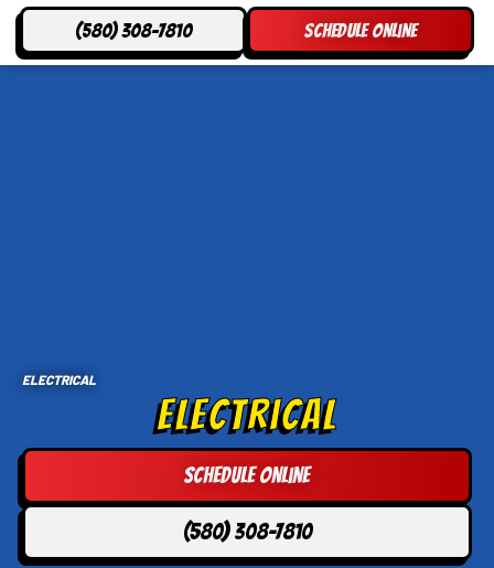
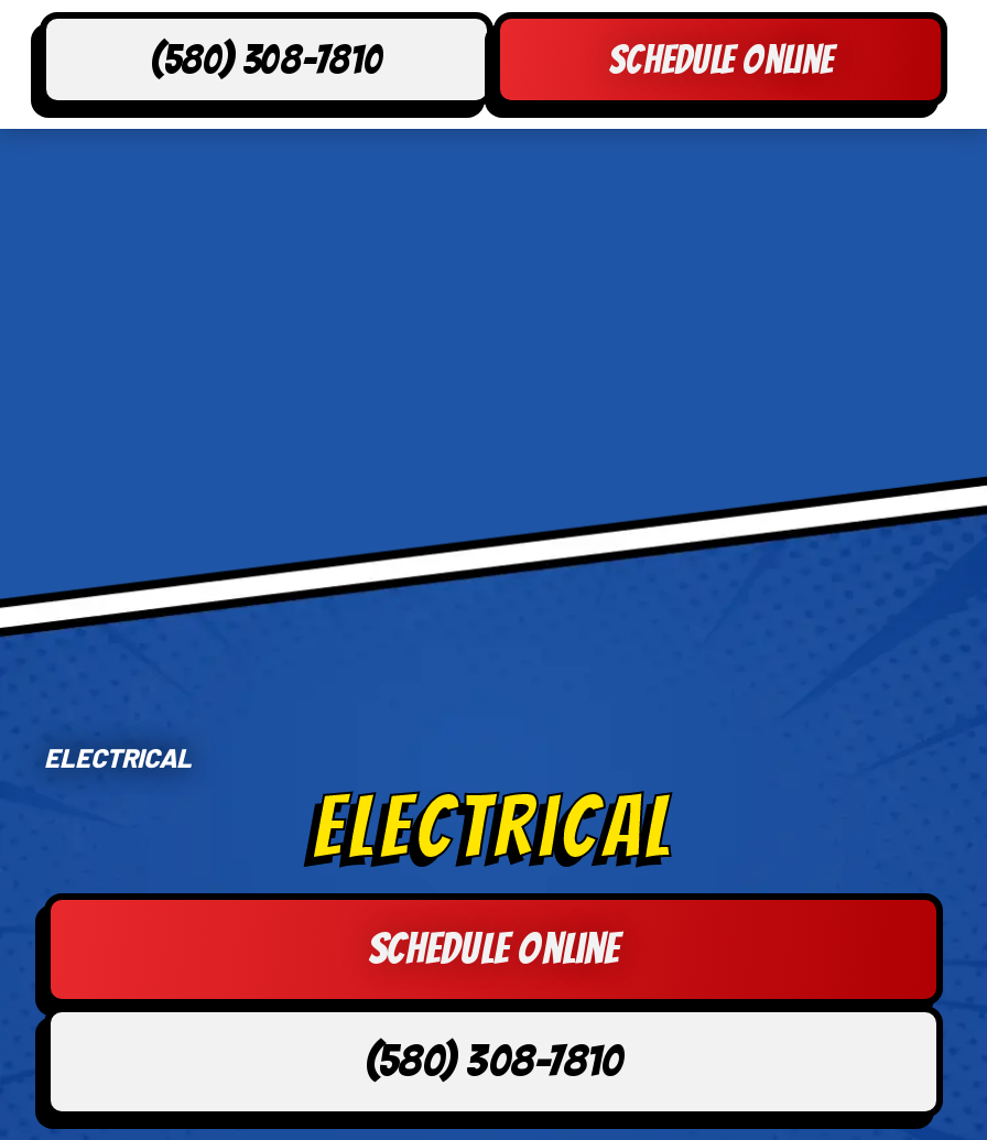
none -> [7,475,980,640] [image]

